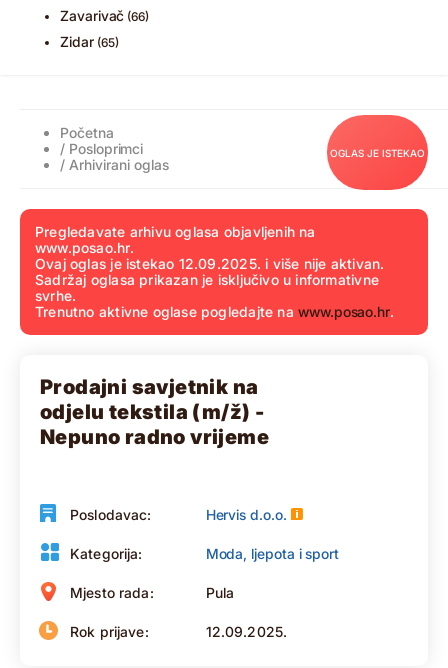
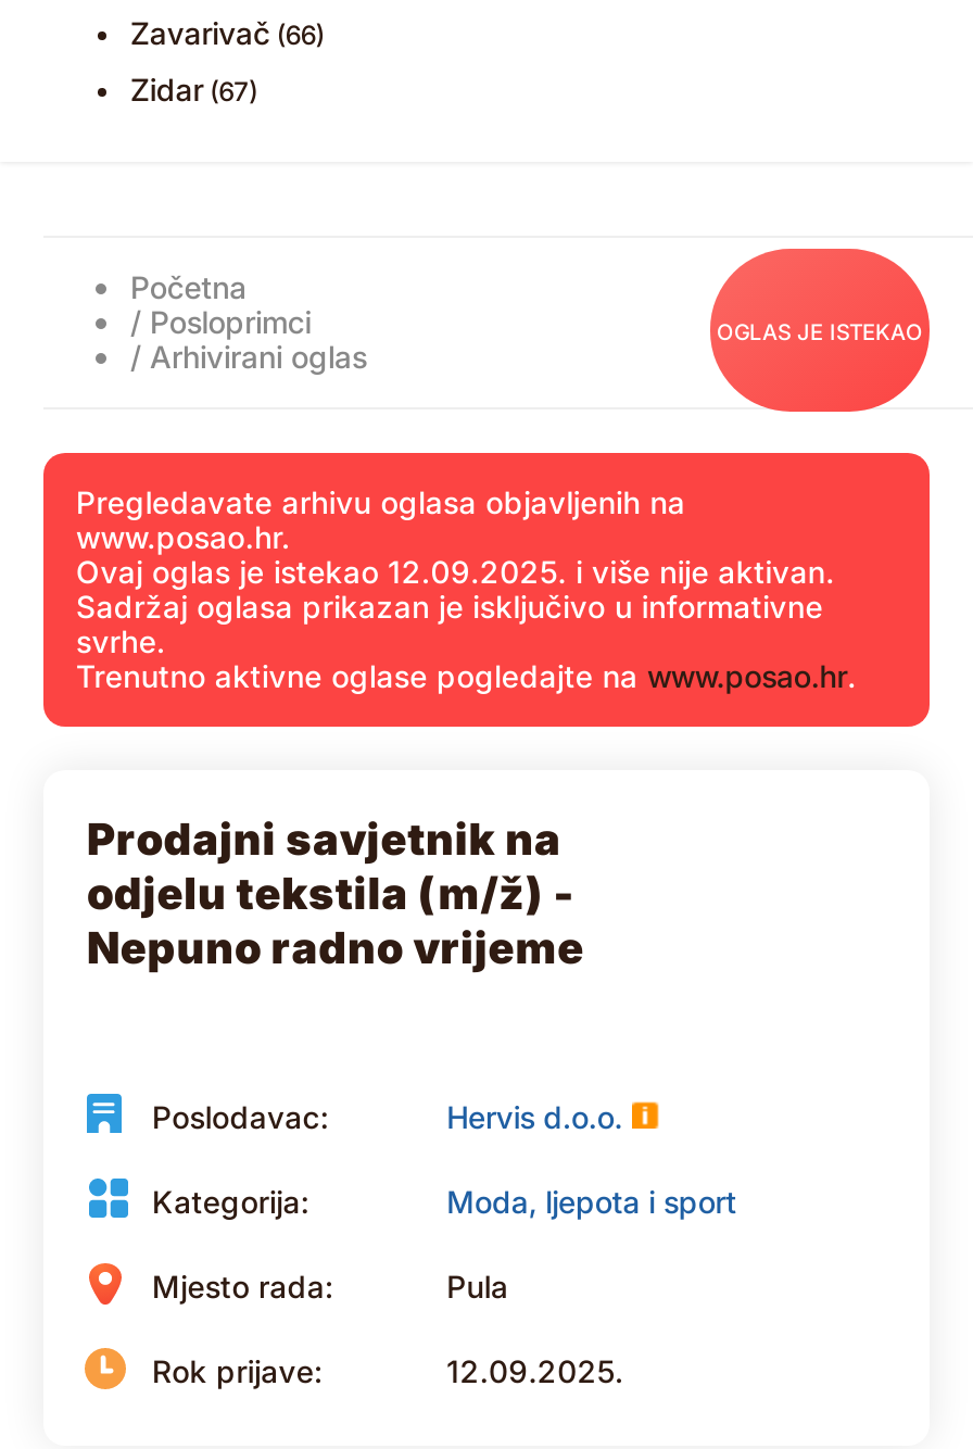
[60,33,119,50] Zidar (65) -> [130,71,258,108] Zidar (67)

